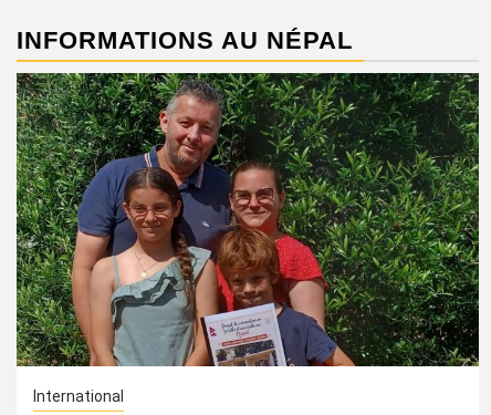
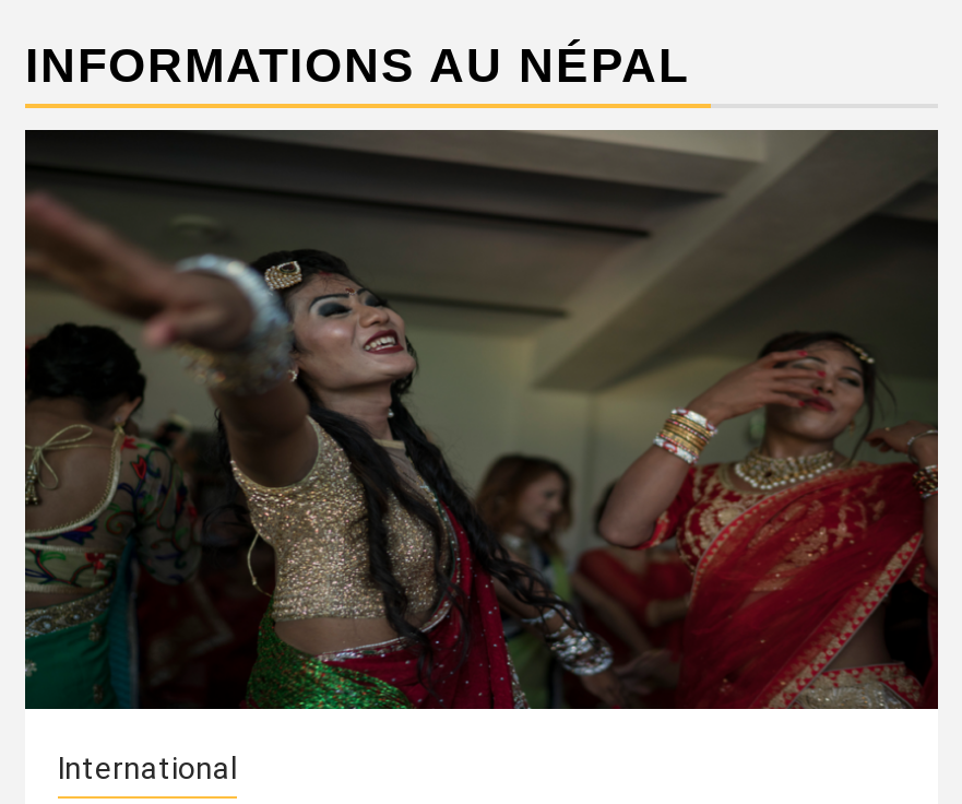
[15,72,480,367] [image] -> [23,128,940,711] [image]

